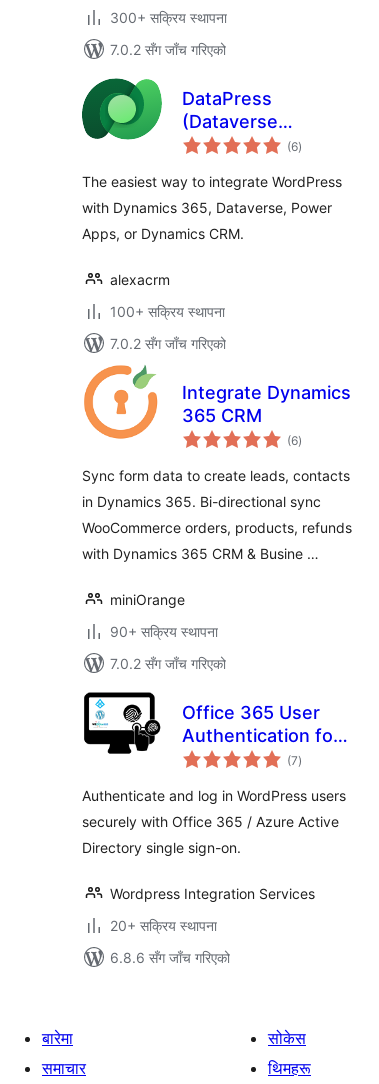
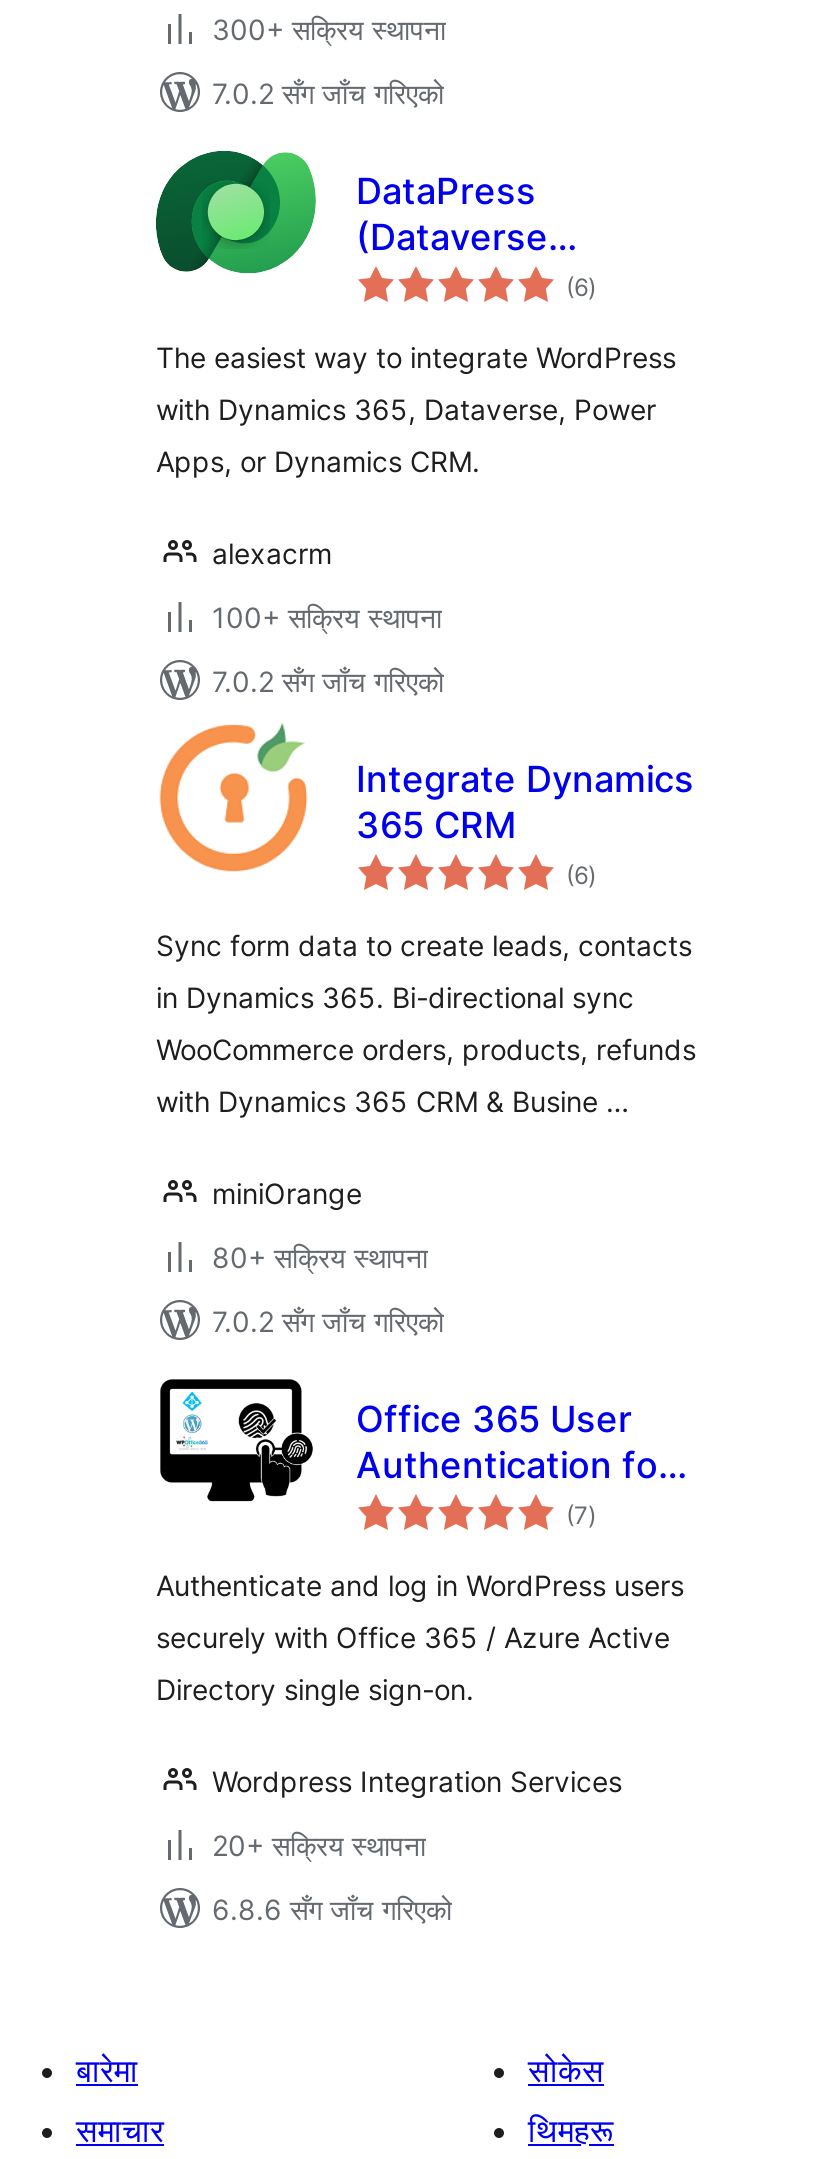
[110,623,218,640] 90+ सक्रिय स्थापना -> [212,1240,428,1274] 80+ सक्रिय स्थापना

